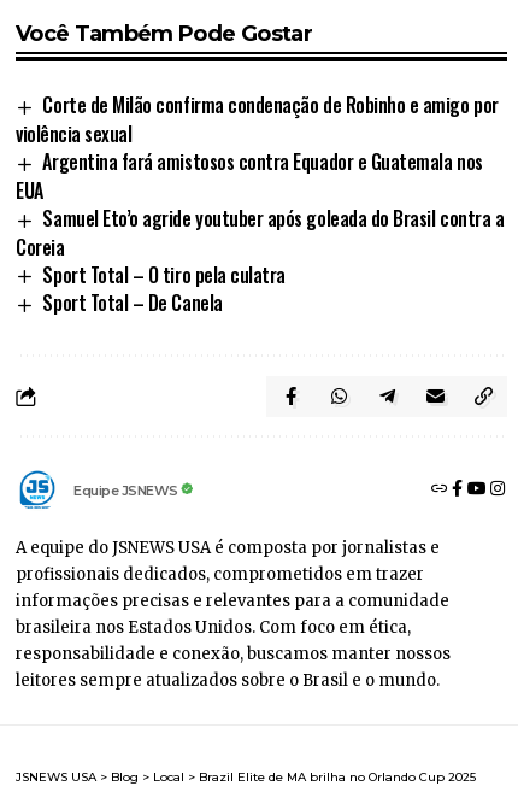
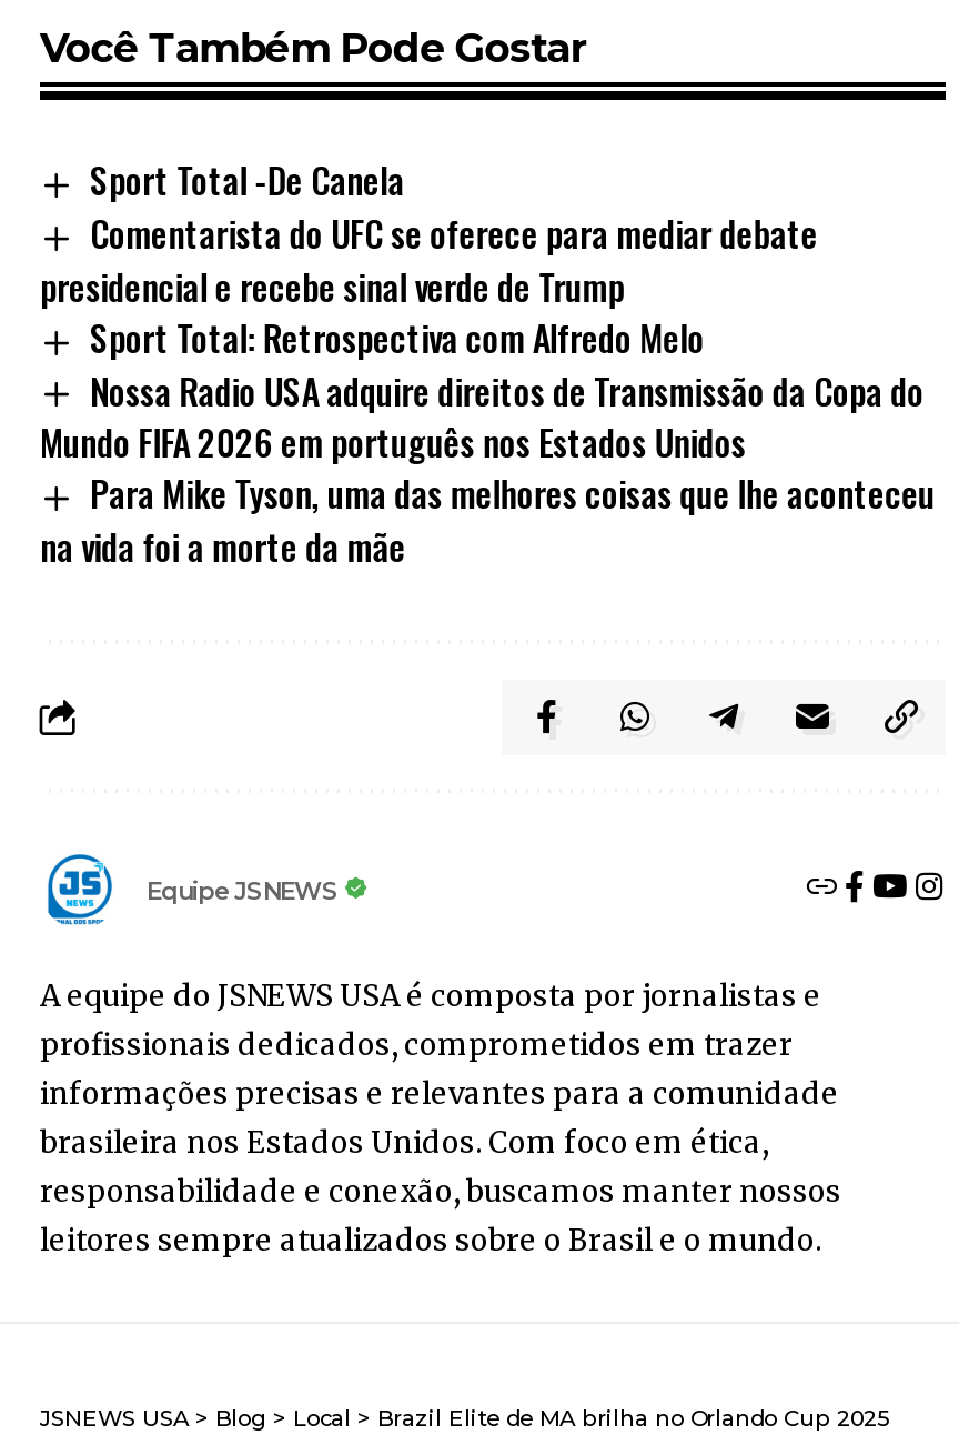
[16,90,504,318] Corte de Milão confirma condenação de Robinho e amigo por | violência sexual | Argentina fará amistosos contra Equador e Guatemala nos | EUA | Samuel Eto’o agride youtuber após goleada do Brasil contra a | Coreia | Sport Total – O tiro pela culatra | Sport Total – De Canela -> [40,153,935,574] Sport Total -De Canela | Comentarista do UFC se oferece para mediar debate | presidencial e recebe sinal verde de Trump | Sport Total: Retrospectiva com Alfredo Melo | Nossa Radio USA adquire direitos de Transmissão da Copa do | Mundo FIFA 2026 em português nos Estados Unidos | Para Mike Tyson, uma das melhores coisas que lhe aconteceu | na vida foi a morte da mãe

